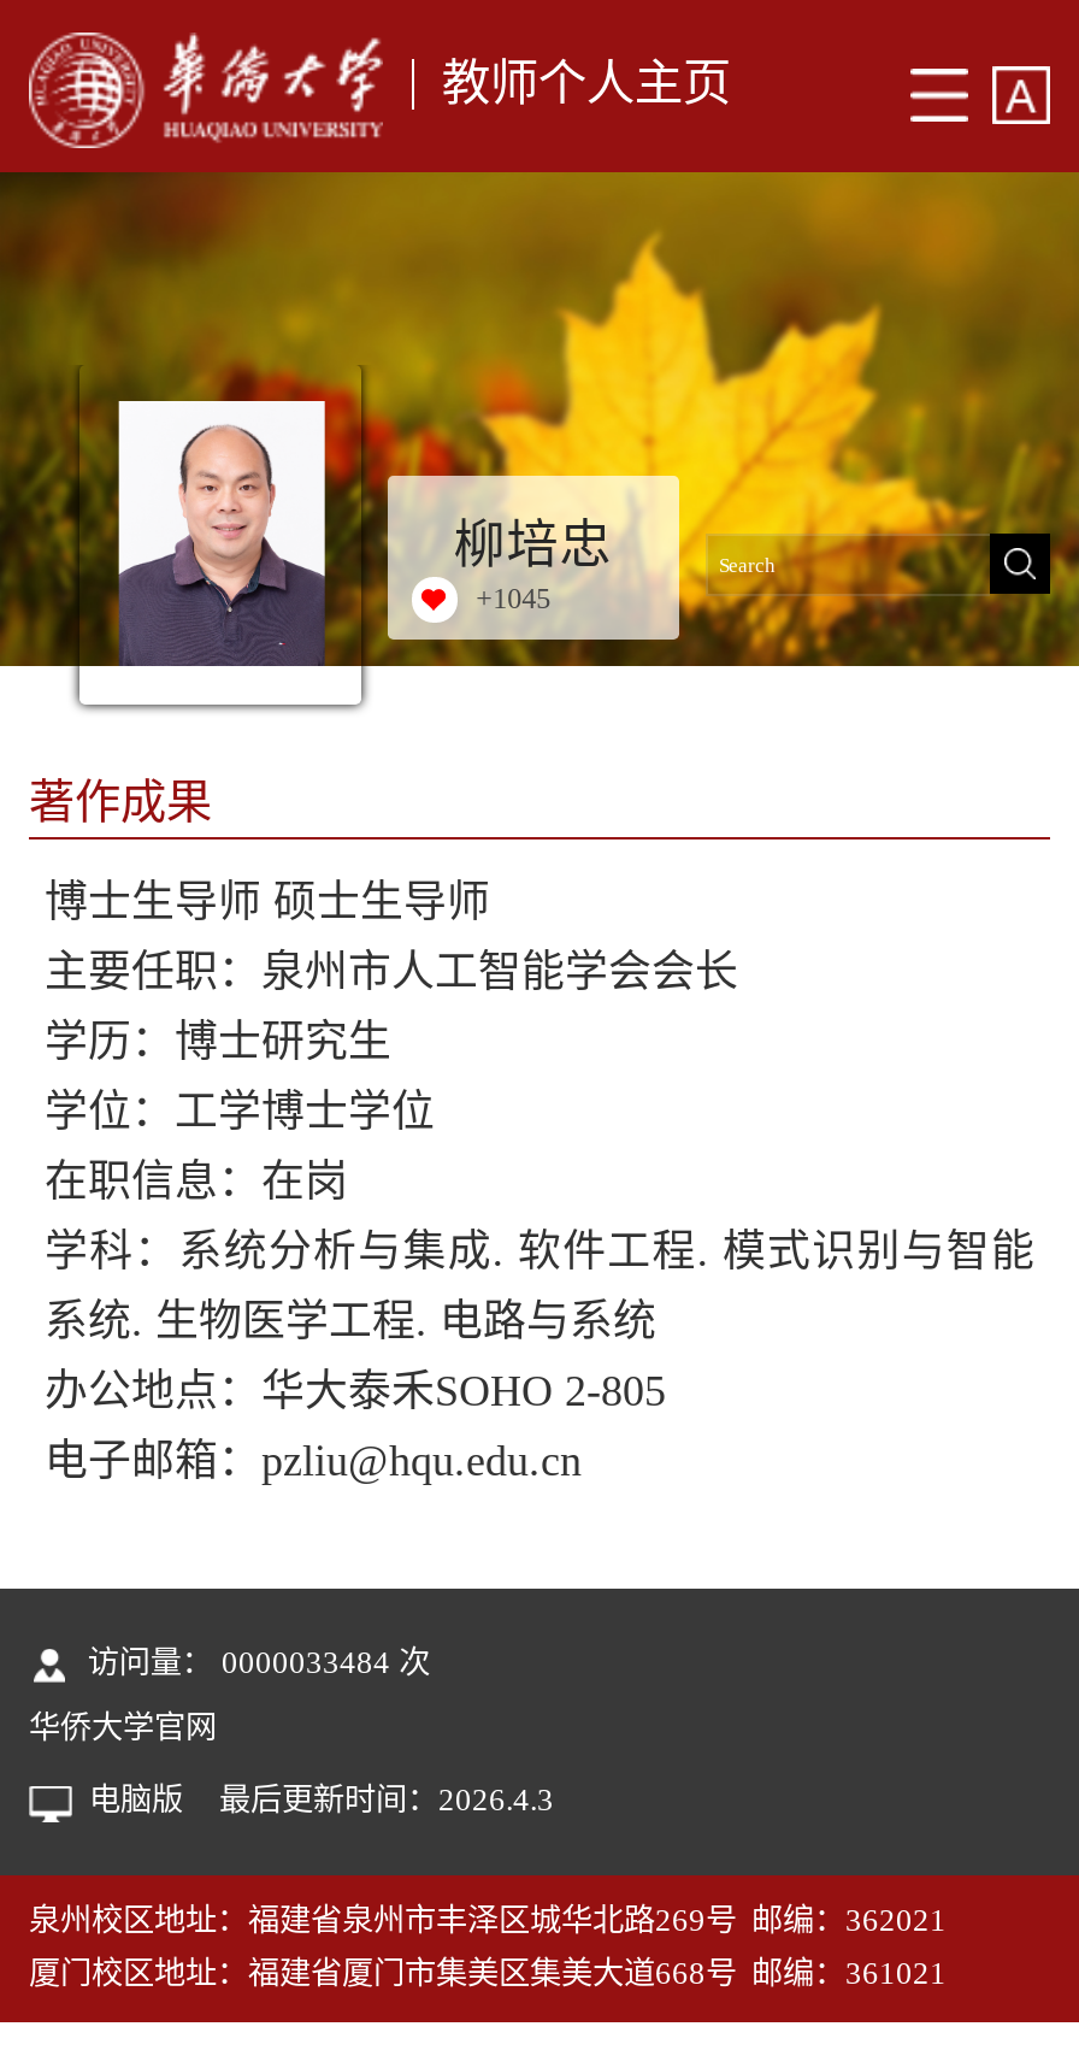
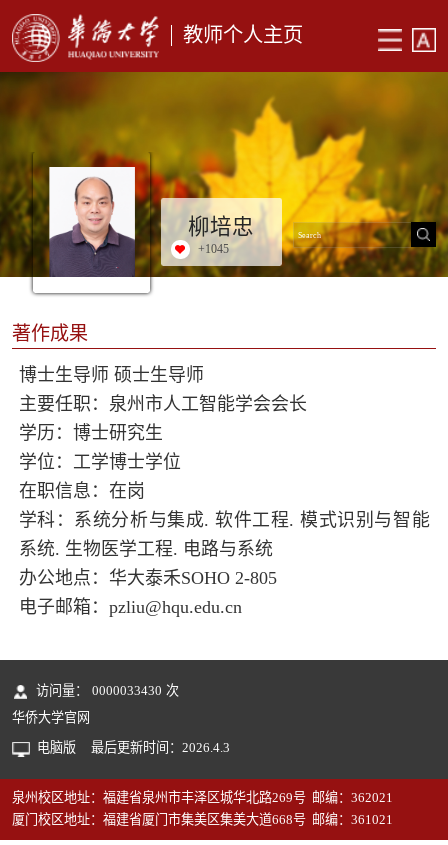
[88,1645,430,1681] 访问量： 0000033484 次 -> [36,683,179,698] 访问量： 0000033430 次

